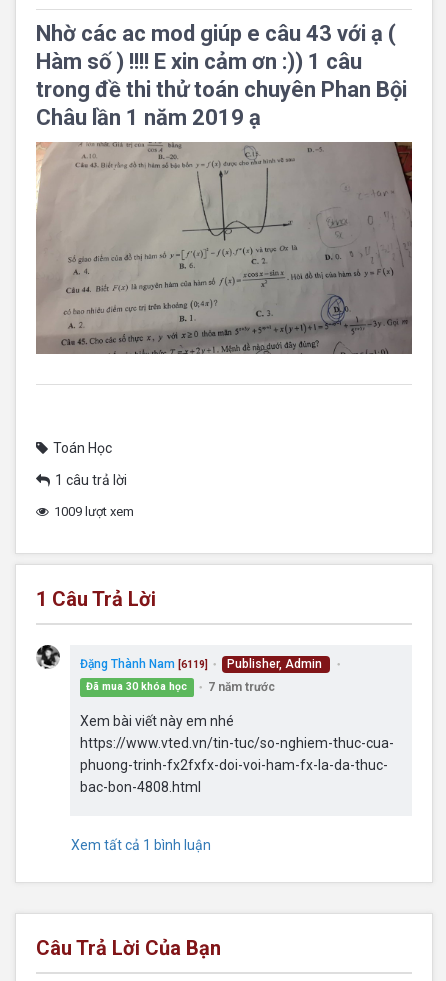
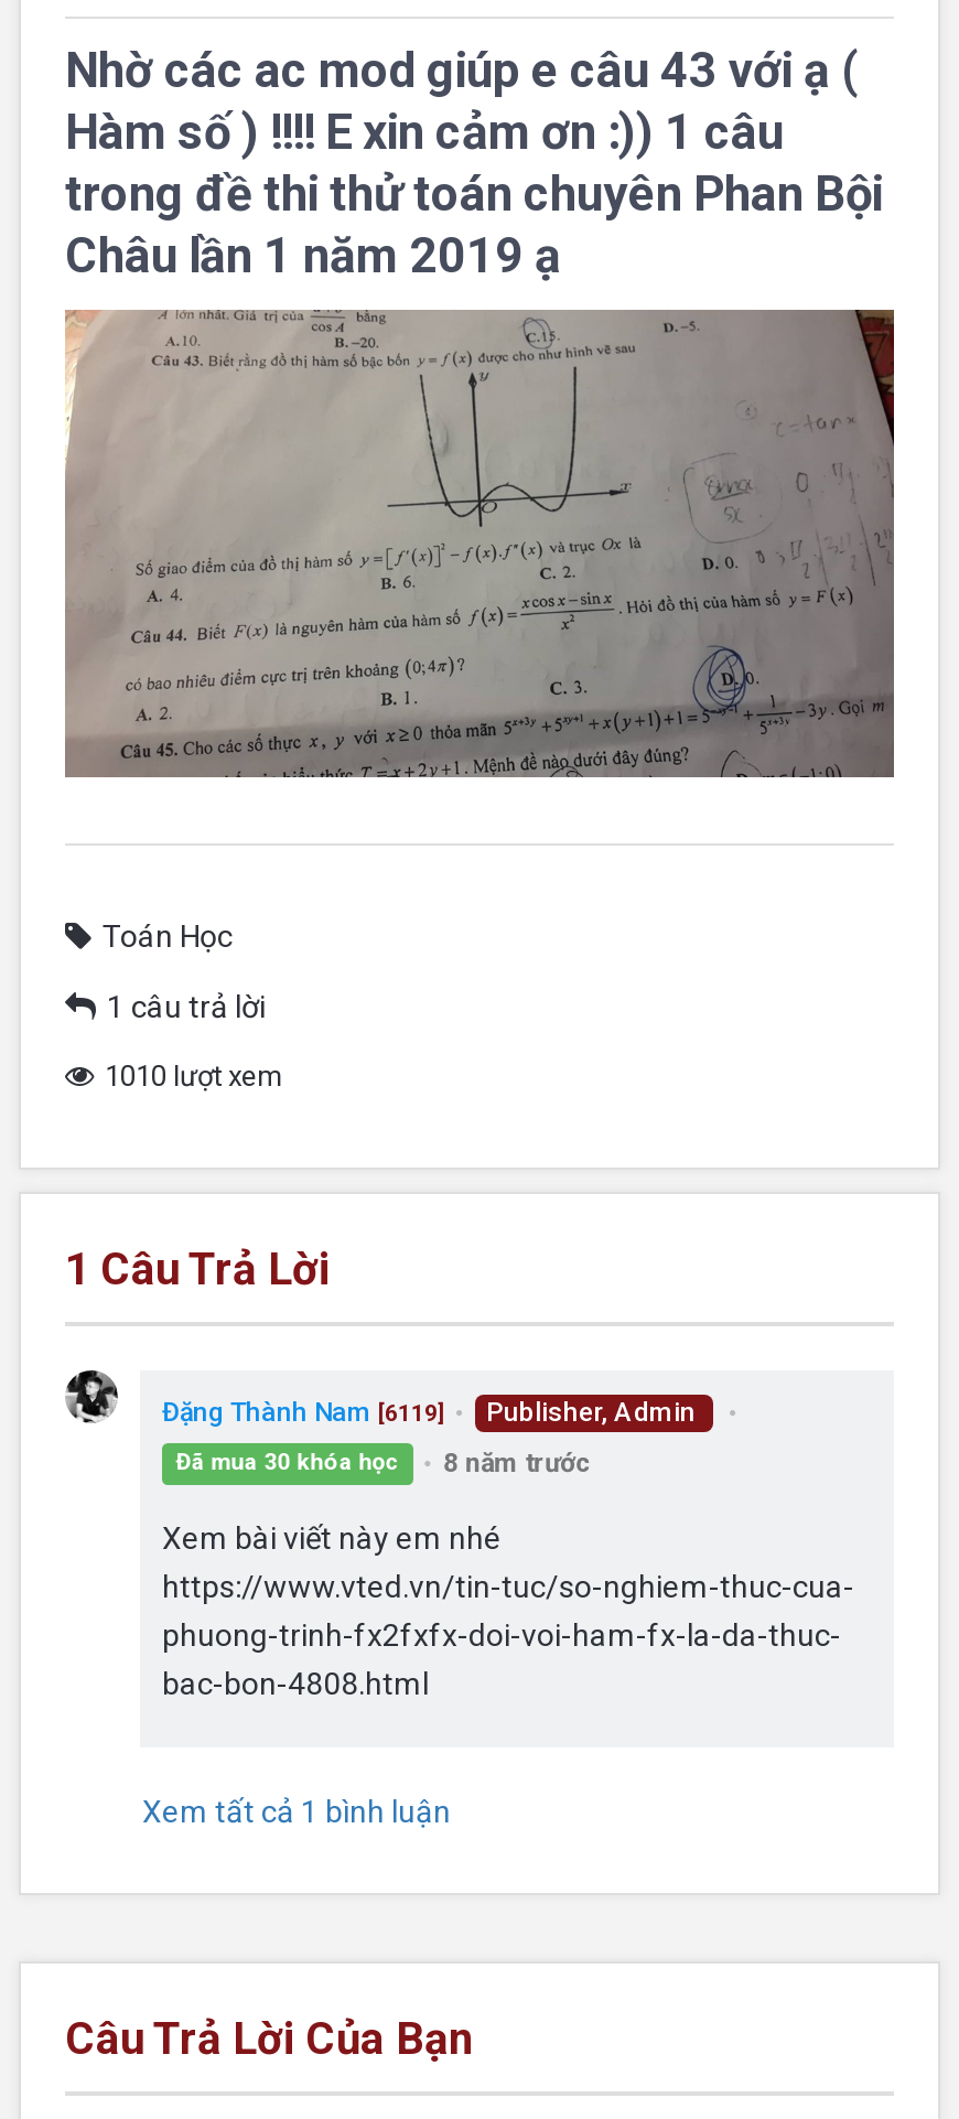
[54,503,134,518] 1009 lượt xem -> [105,1058,281,1091] 1010 lượt xem
[208,679,275,693] 7 năm trước -> [443,1446,591,1477] 8 năm trước

